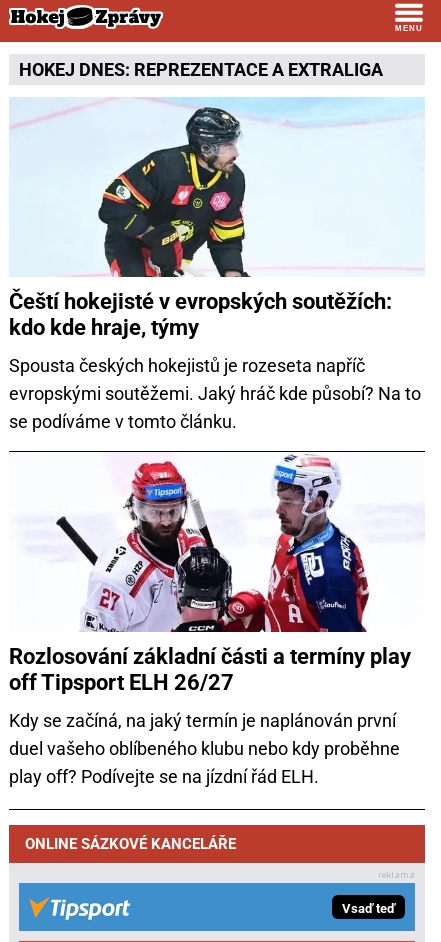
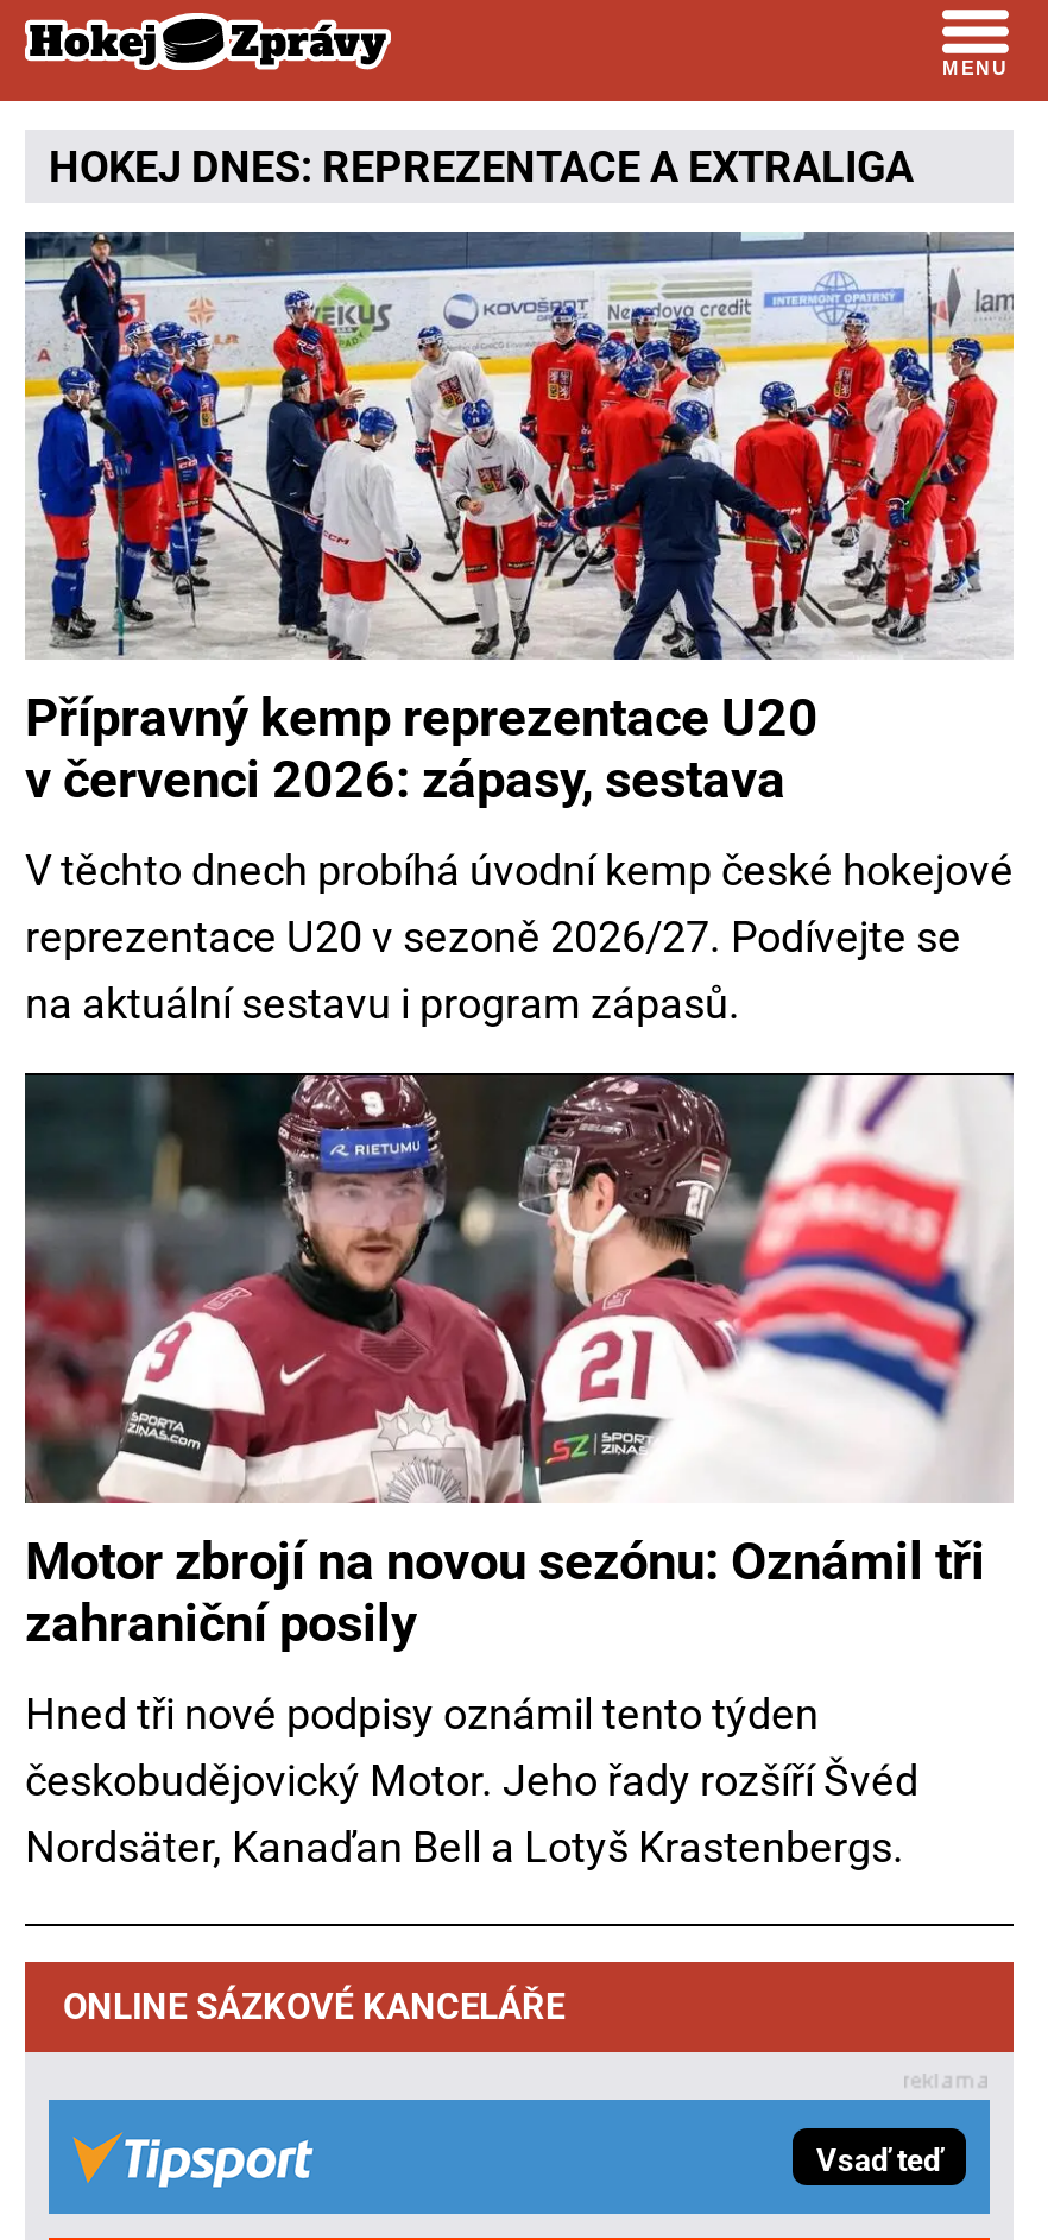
[9,97,425,340] [image] | Čeští hokejisté v evropských soutěžích: | kdo kde hraje, týmy -> [23,229,1016,809] [image] | Přípravný kemp reprezentace U20 | v červenci 2026: zápasy, sestava
[9,355,421,432] Spousta českých hokejistů je rozeseta napříč | evropskými soutěžemi. Jaký hráč kde působí? Na to | se podíváme v tomto článku. -> [25,845,1014,1028] V těchto dnech probíhá úvodní kemp české hokejové | reprezentace U20 v sezoně 2026/27. Podívejte se | na aktuální sestavu i program zápasů.
[9,451,424,695] [image] | Rozlosování základní části a termíny play | off Tipsport ELH 26/27 -> [23,1073,1014,1653] [image] | Motor zbrojí na novou sezónu: Oznámil tři | zahraniční posily
[9,710,400,787] Kdy se začíná, na jaký termín je naplánován první | duel vašeho oblíbeného klubu nebo kdy proběhne | play off? Podívejte se na jízdní řád ELH. -> [25,1689,918,1872] Hned tři nové podpisy oznámil tento týden | českobudějovický Motor. Jeho řady rozšíří Švéd | Nordsäter, Kanaďan Bell a Lotyš Krastenbergs.

